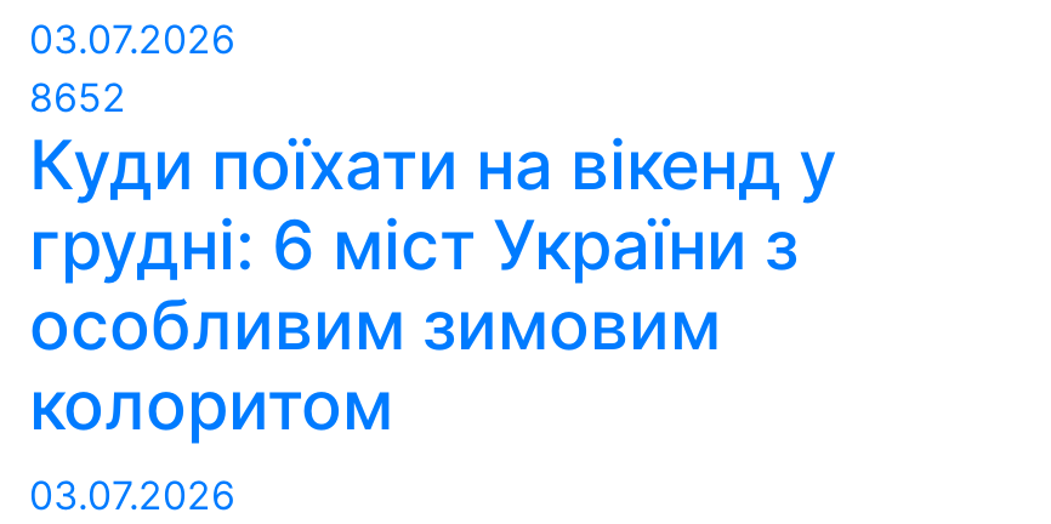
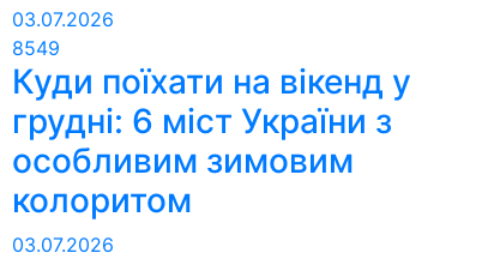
[29,74,126,122] 8652 -> [12,36,60,60] 8549

